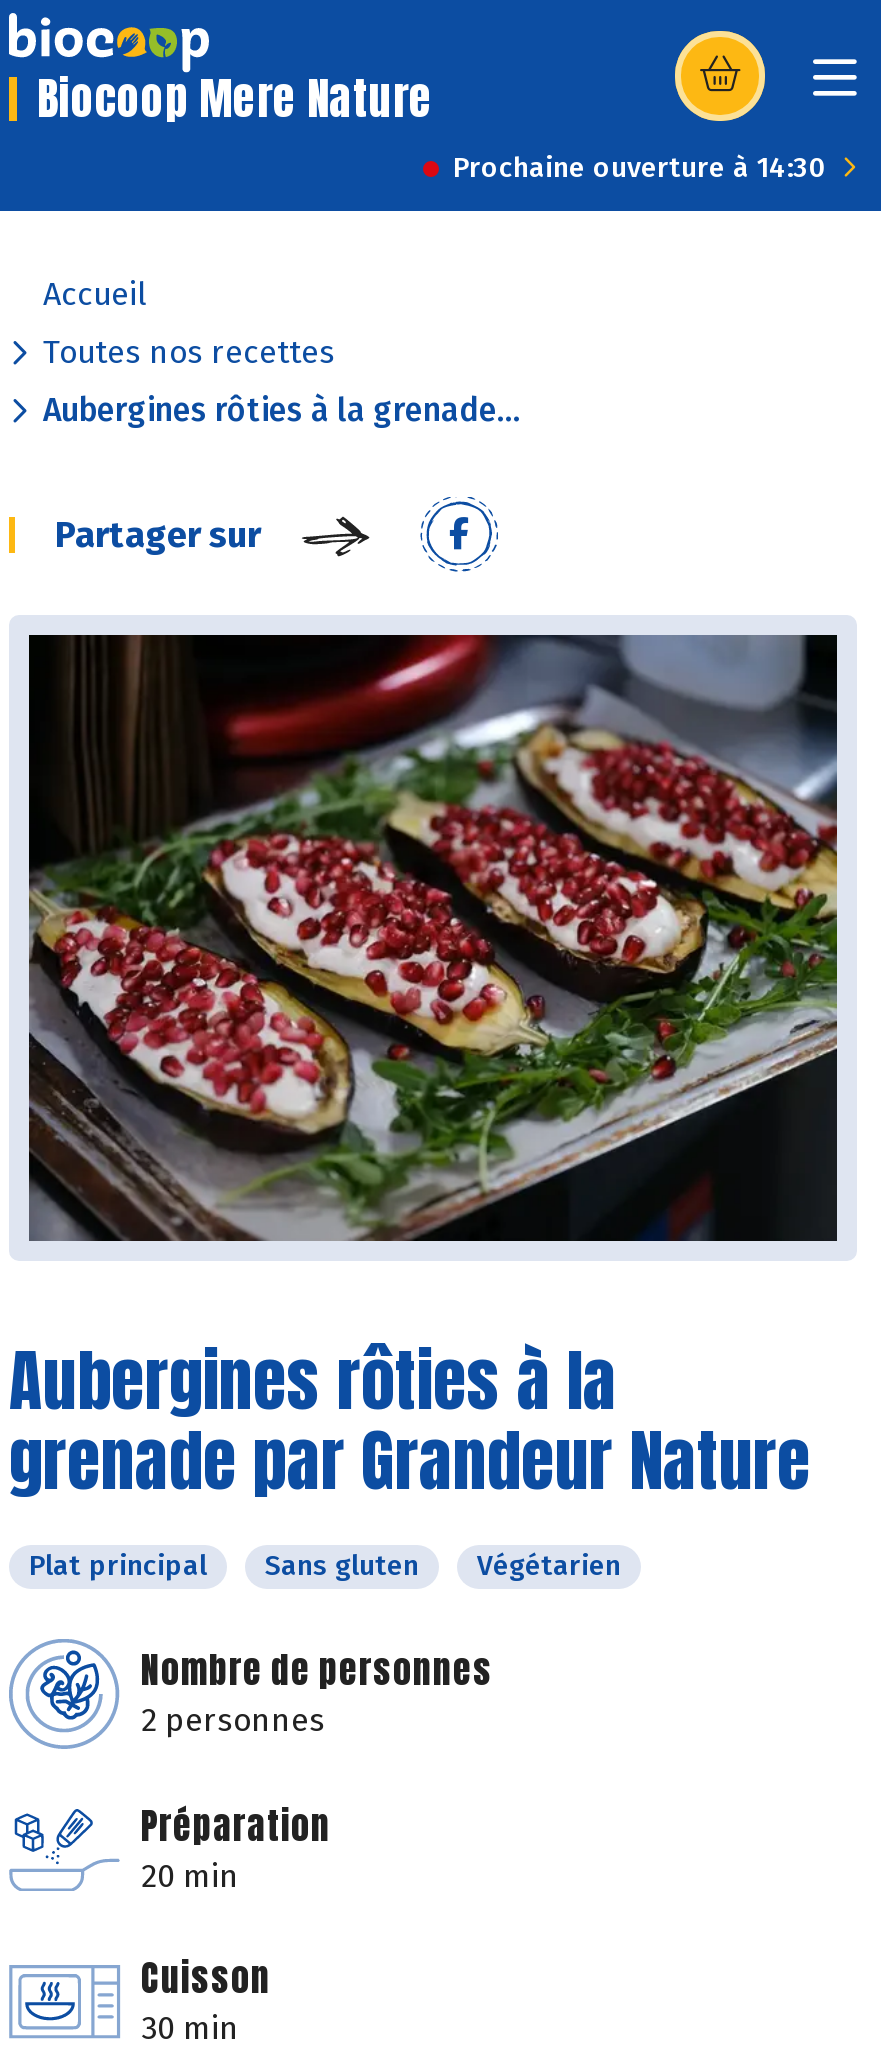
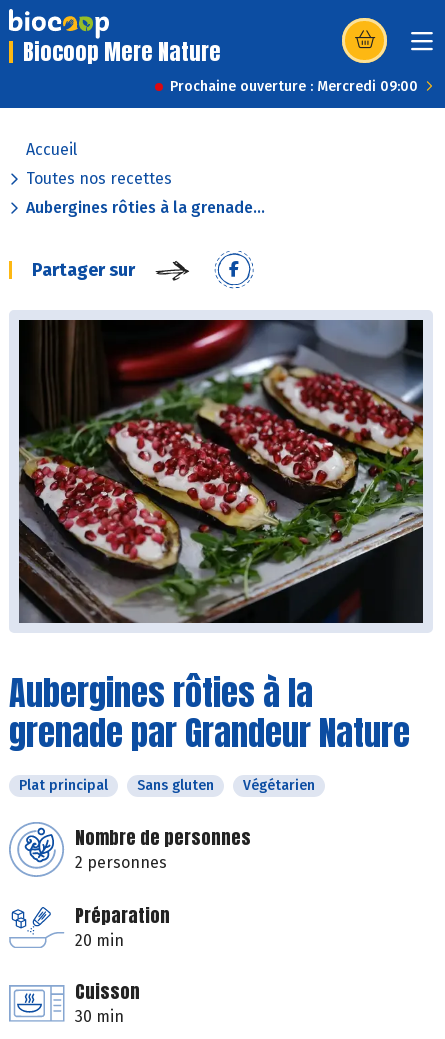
[453,151,827,185] Prochaine ouverture à 14:30 -> [170,78,418,95] Prochaine ouverture : Mercredi 09:00

